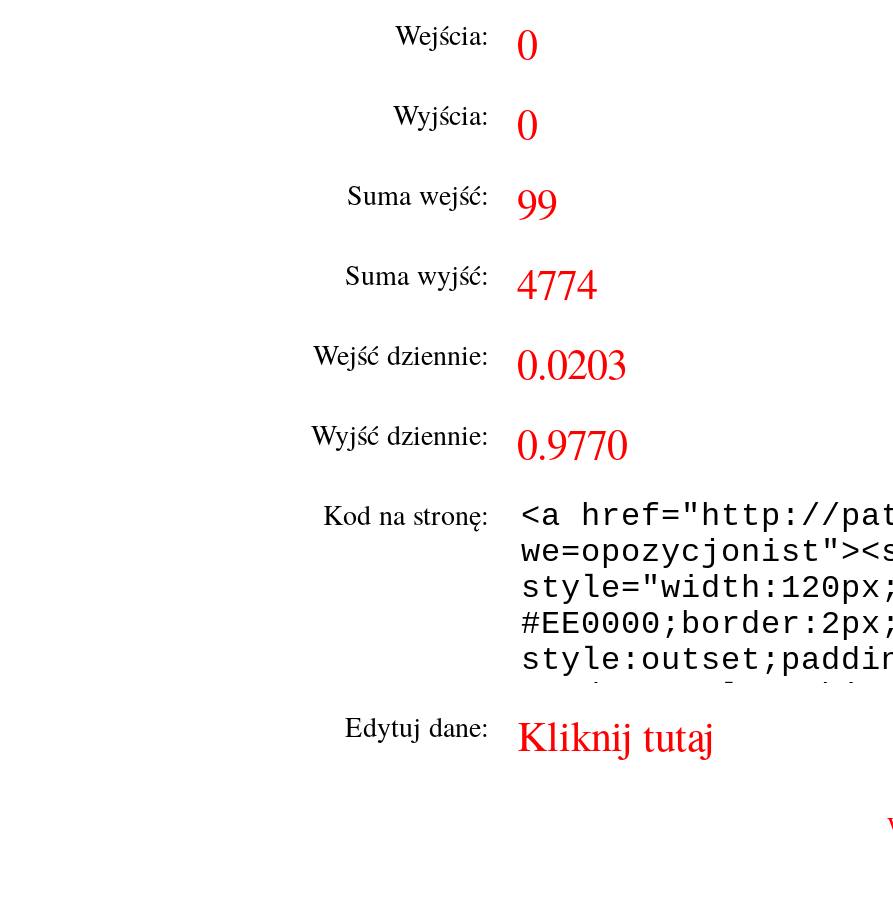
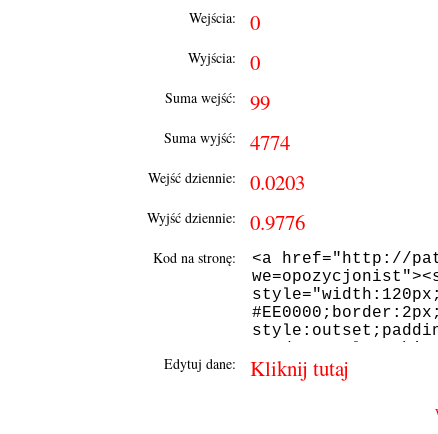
[311,415,627,471] Wyjść dziennie: 0.9770 -> [147,208,305,236] Wyjść dziennie: 0.9776

